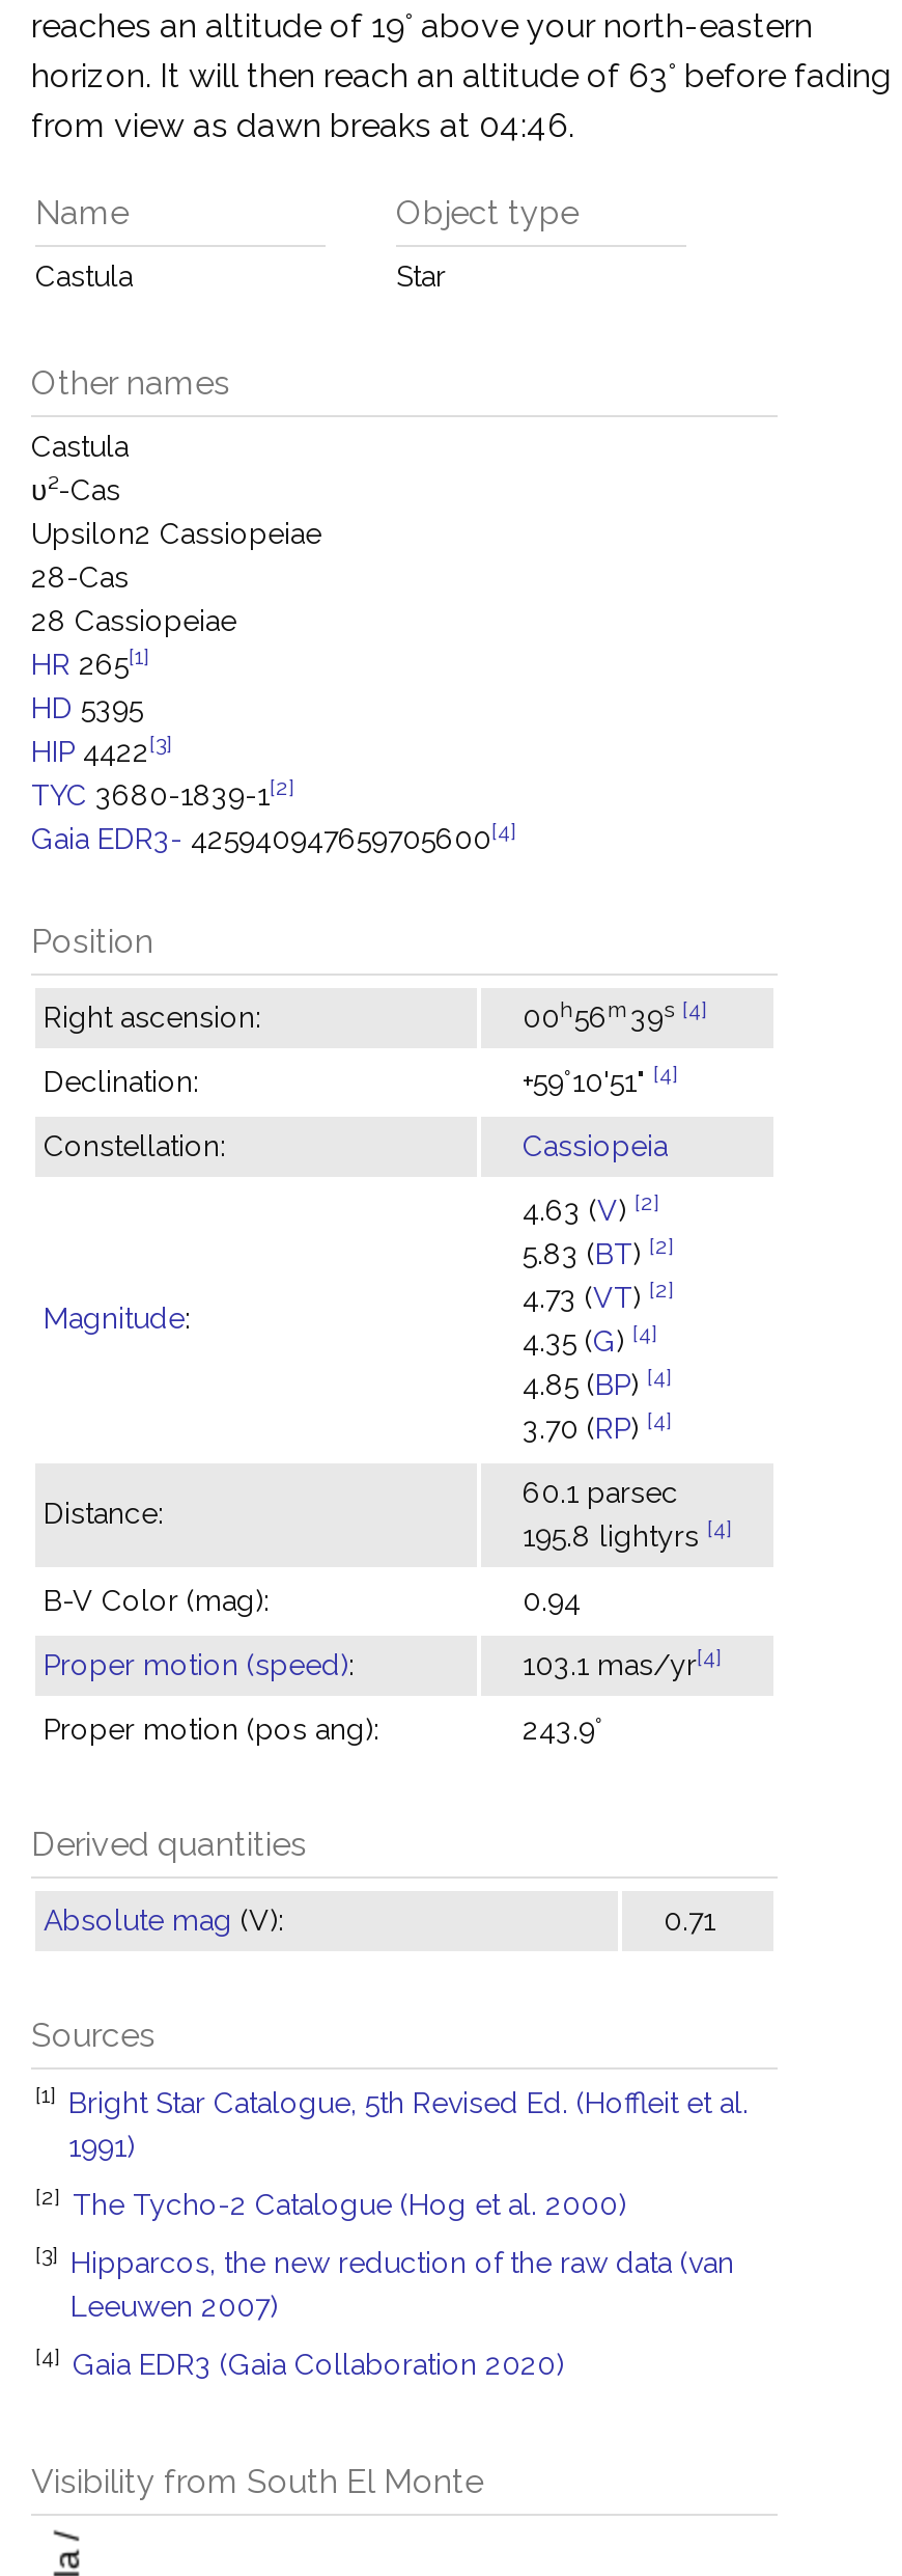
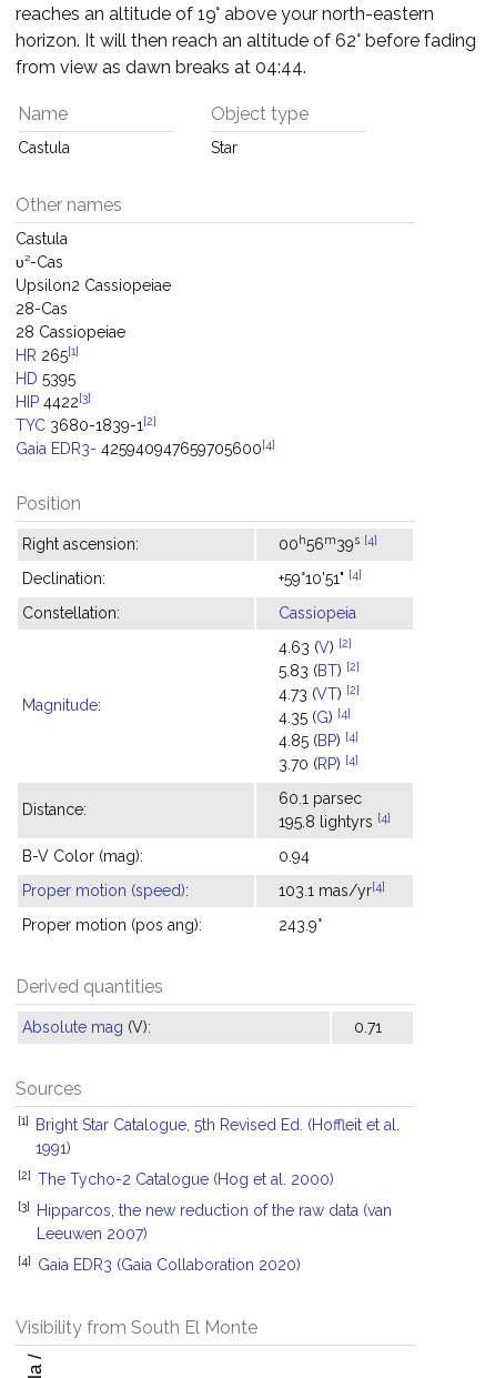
[31,56,892,95] horizon. It will then reach an altitude of 63° before fading -> [16,30,476,51] horizon. It will then reach an altitude of 62° before fading
[31,106,574,145] from view as dawn breaks at 04:46. -> [16,57,306,78] from view as dawn breaks at 04:44.

